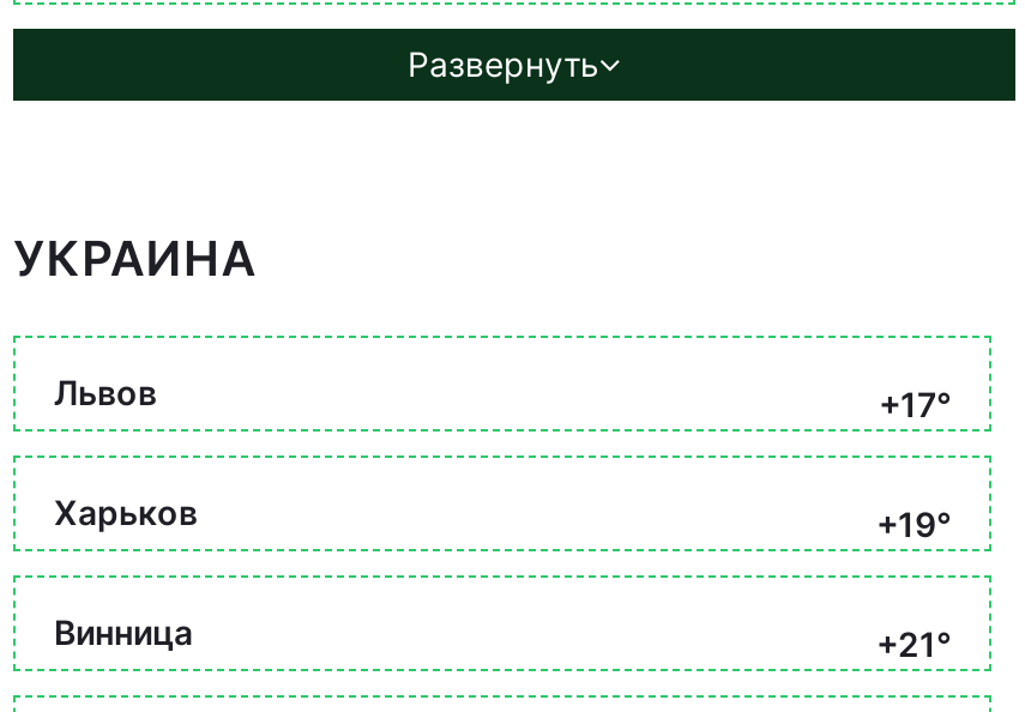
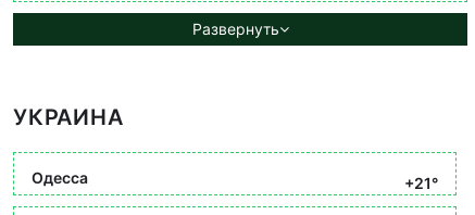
[54,370,951,651] Львов | +17° | Харьков | +19° | Винница -> [32,168,88,186] Одесса

